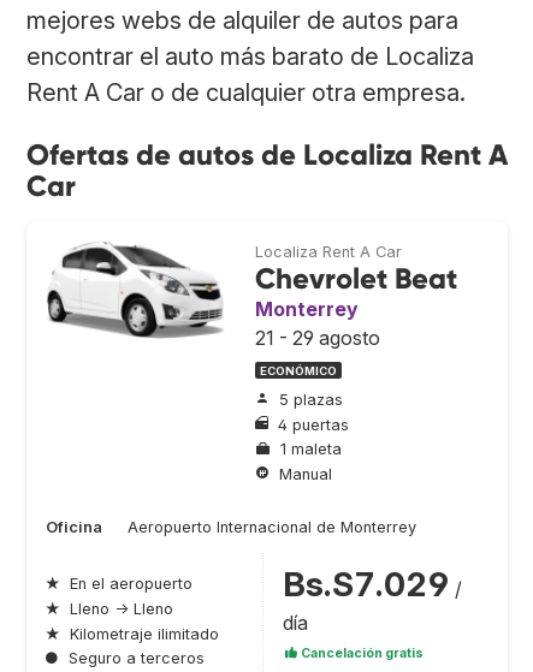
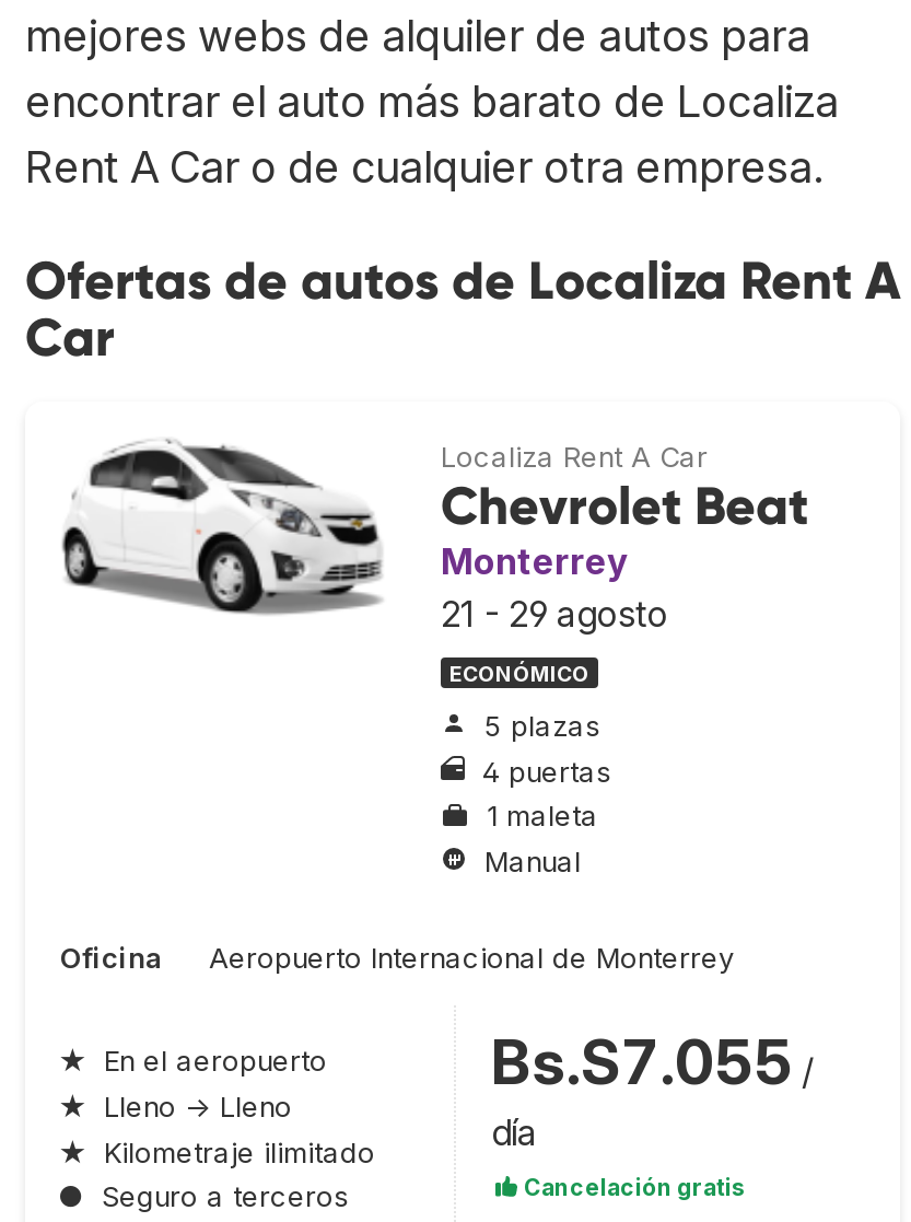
[283,564,462,605] Bs.S7.029 / -> [491,1026,815,1101] Bs.S7.055 /

